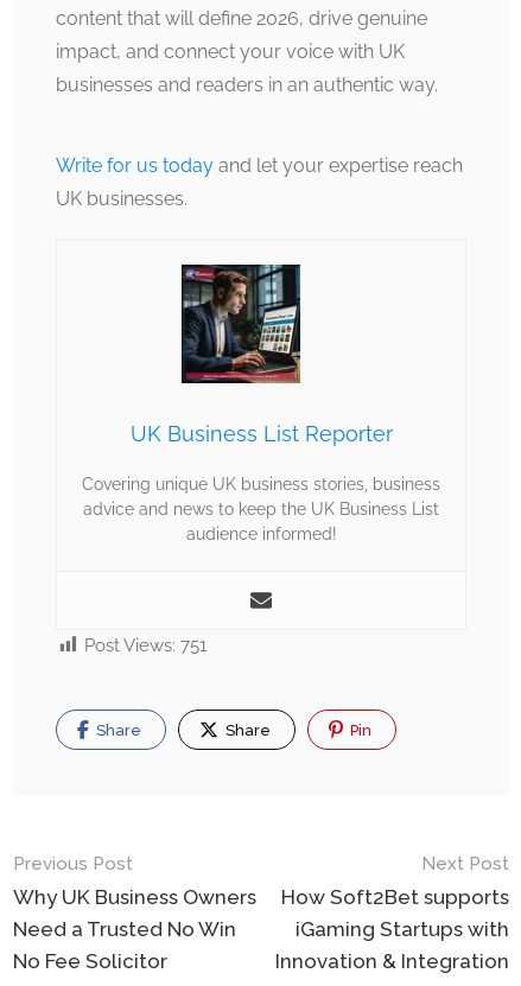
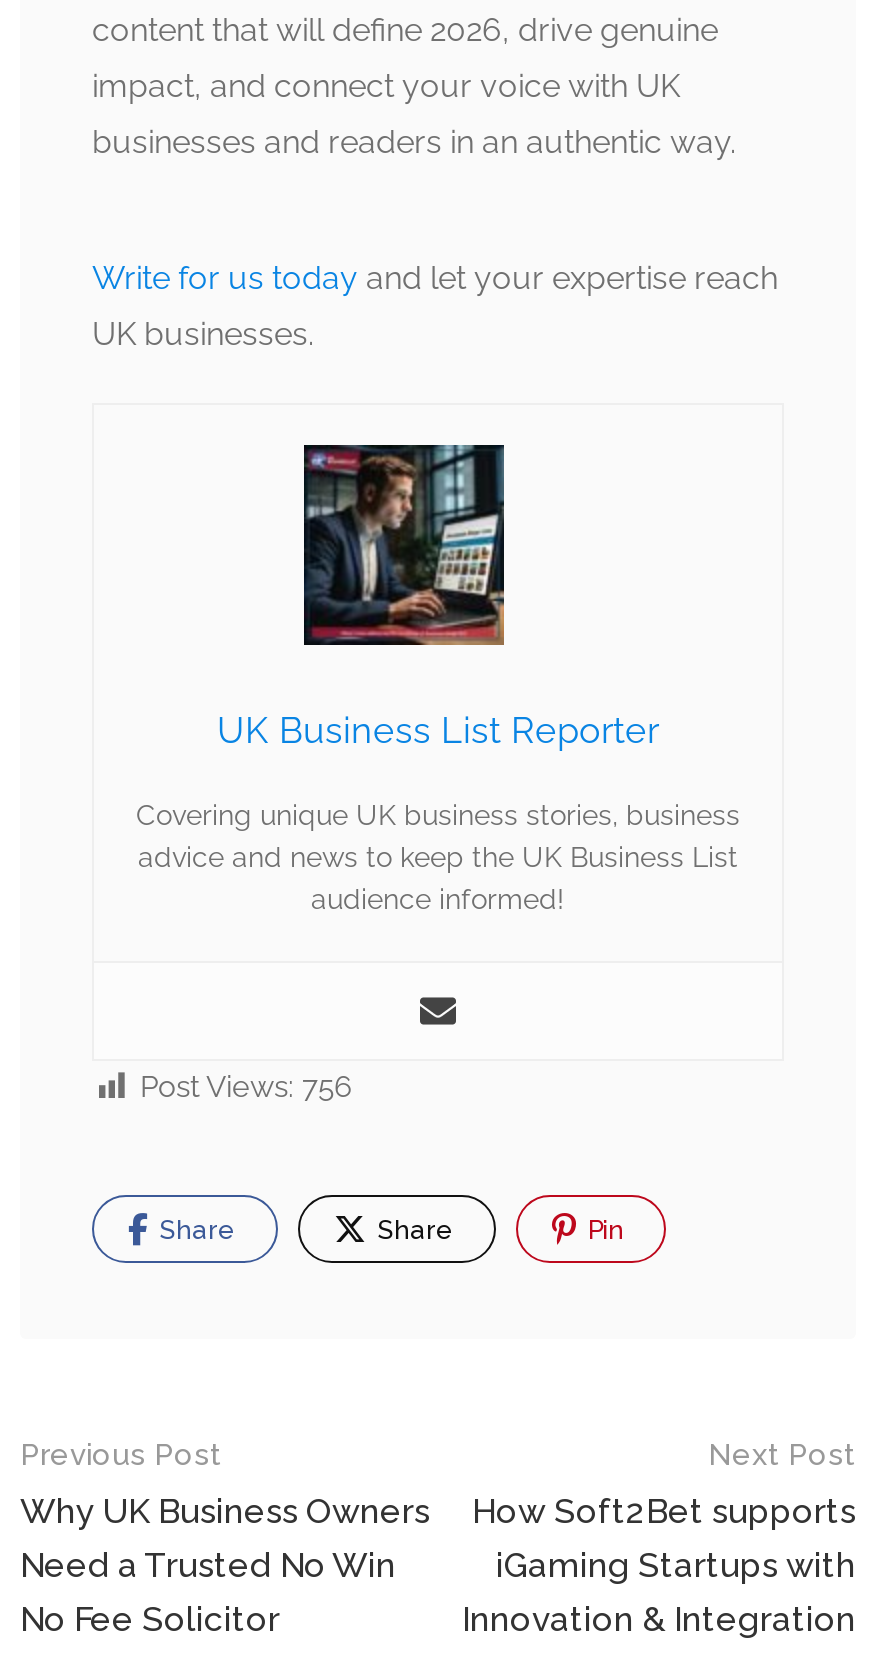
[84,635,207,657] Post Views: 751 -> [140,1068,352,1104] Post Views: 756

